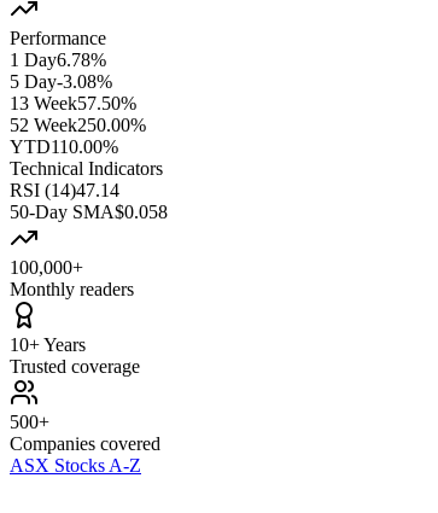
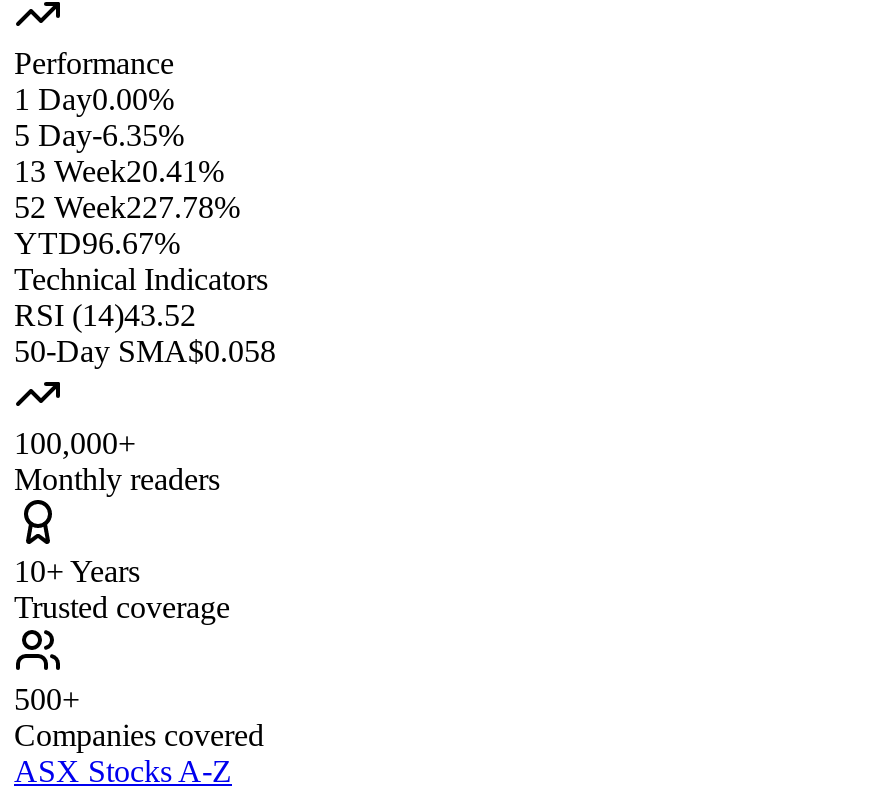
[10,49,106,70] 1 Day6.78% -> [14,82,174,116] 1 Day0.00%
[10,71,112,92] 5 Day-3.08% -> [14,118,184,152] 5 Day-6.35%
[10,93,136,113] 13 Week57.50% -> [14,154,224,188] 13 Week20.41%
[10,115,146,135] 52 Week250.00% -> [14,190,240,224] 52 Week227.78%
[10,136,118,157] YTD110.00% -> [14,226,180,260] YTD96.67%
[10,180,119,200] RSI (14)47.14 -> [14,298,196,332] RSI (14)43.52

